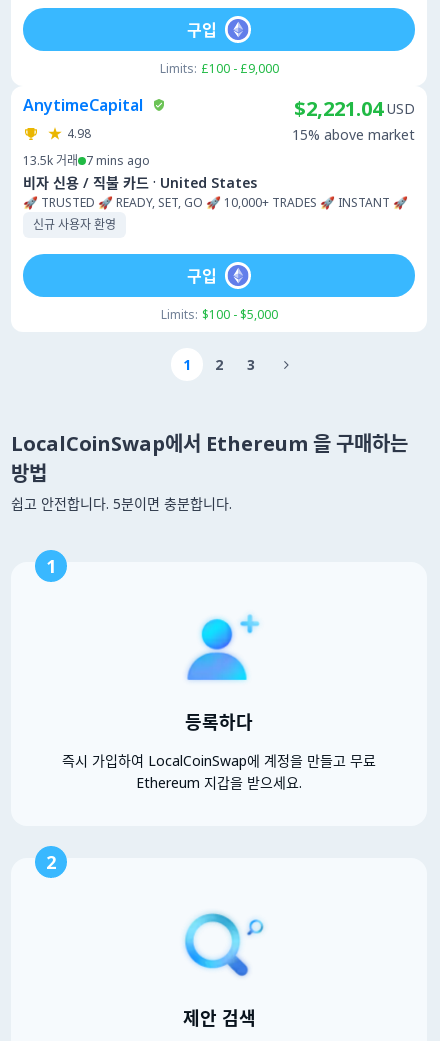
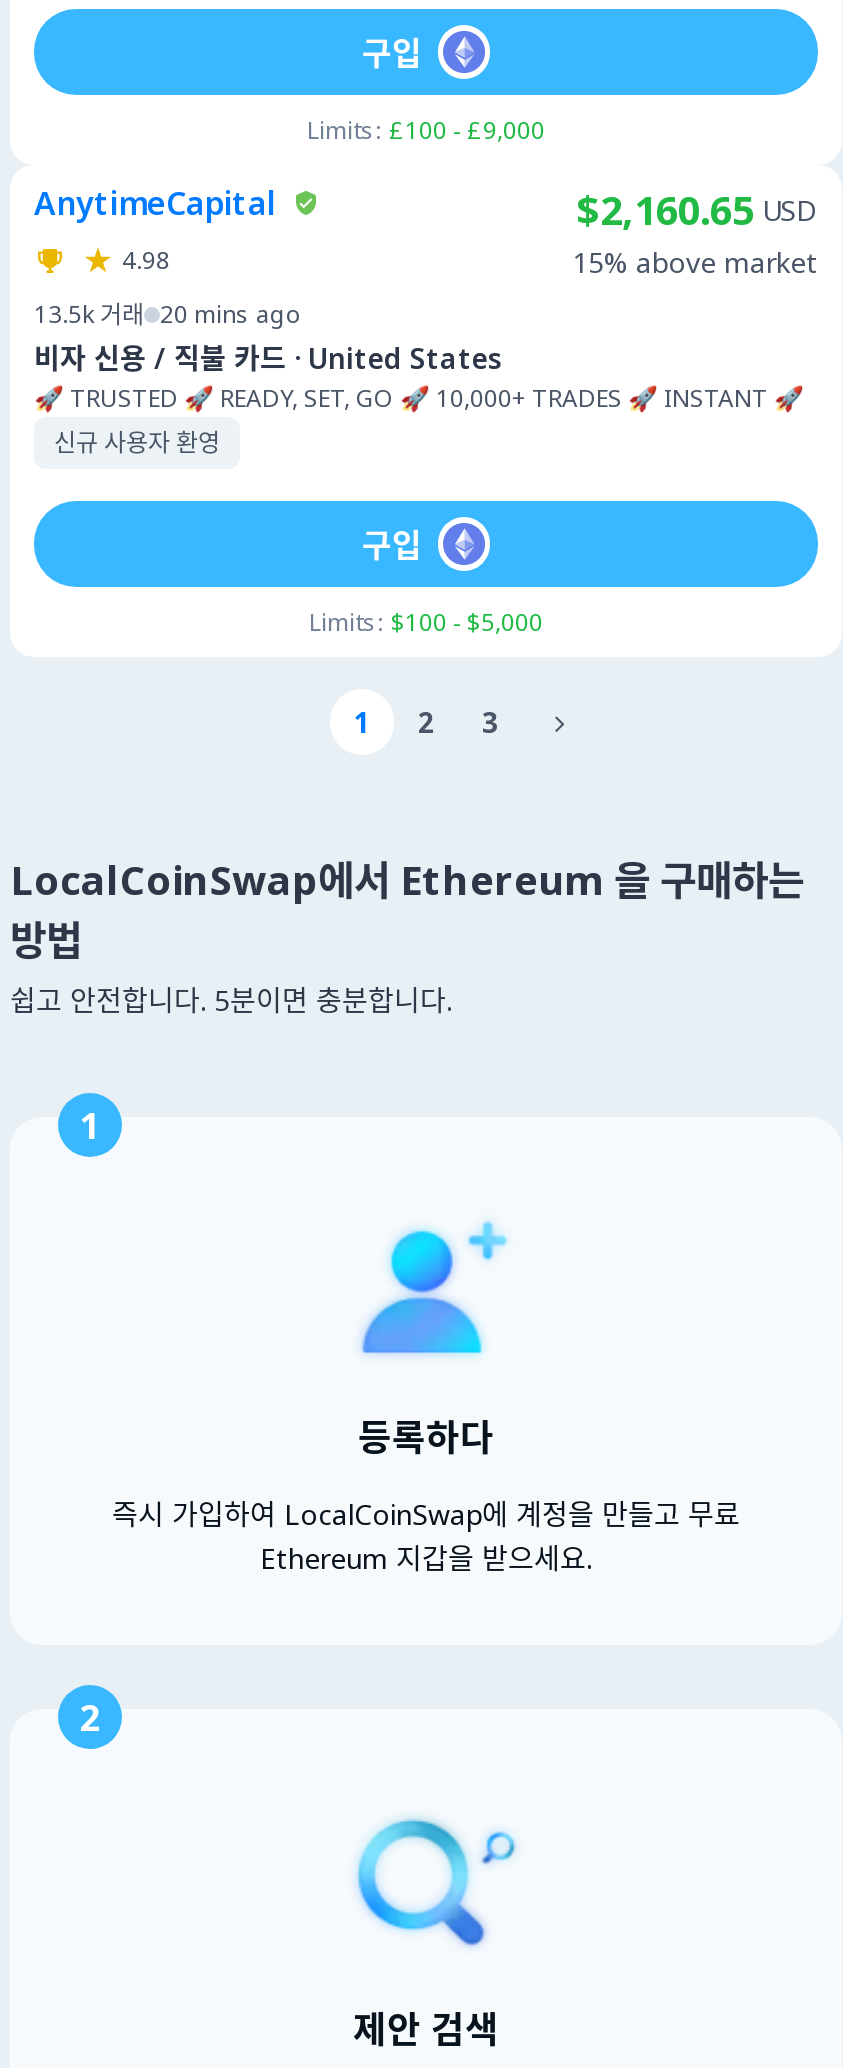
[294,95,415,122] $2,221.04 USD -> [576,183,818,237] $2,160.65 USD
[23,152,150,169] 13.5k 거래 7 mins ago -> [34,297,302,331] 13.5k 거래 20 mins ago

